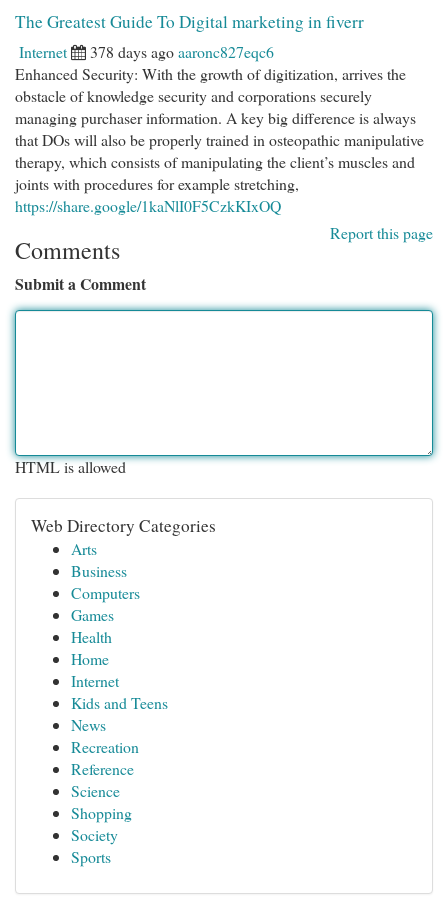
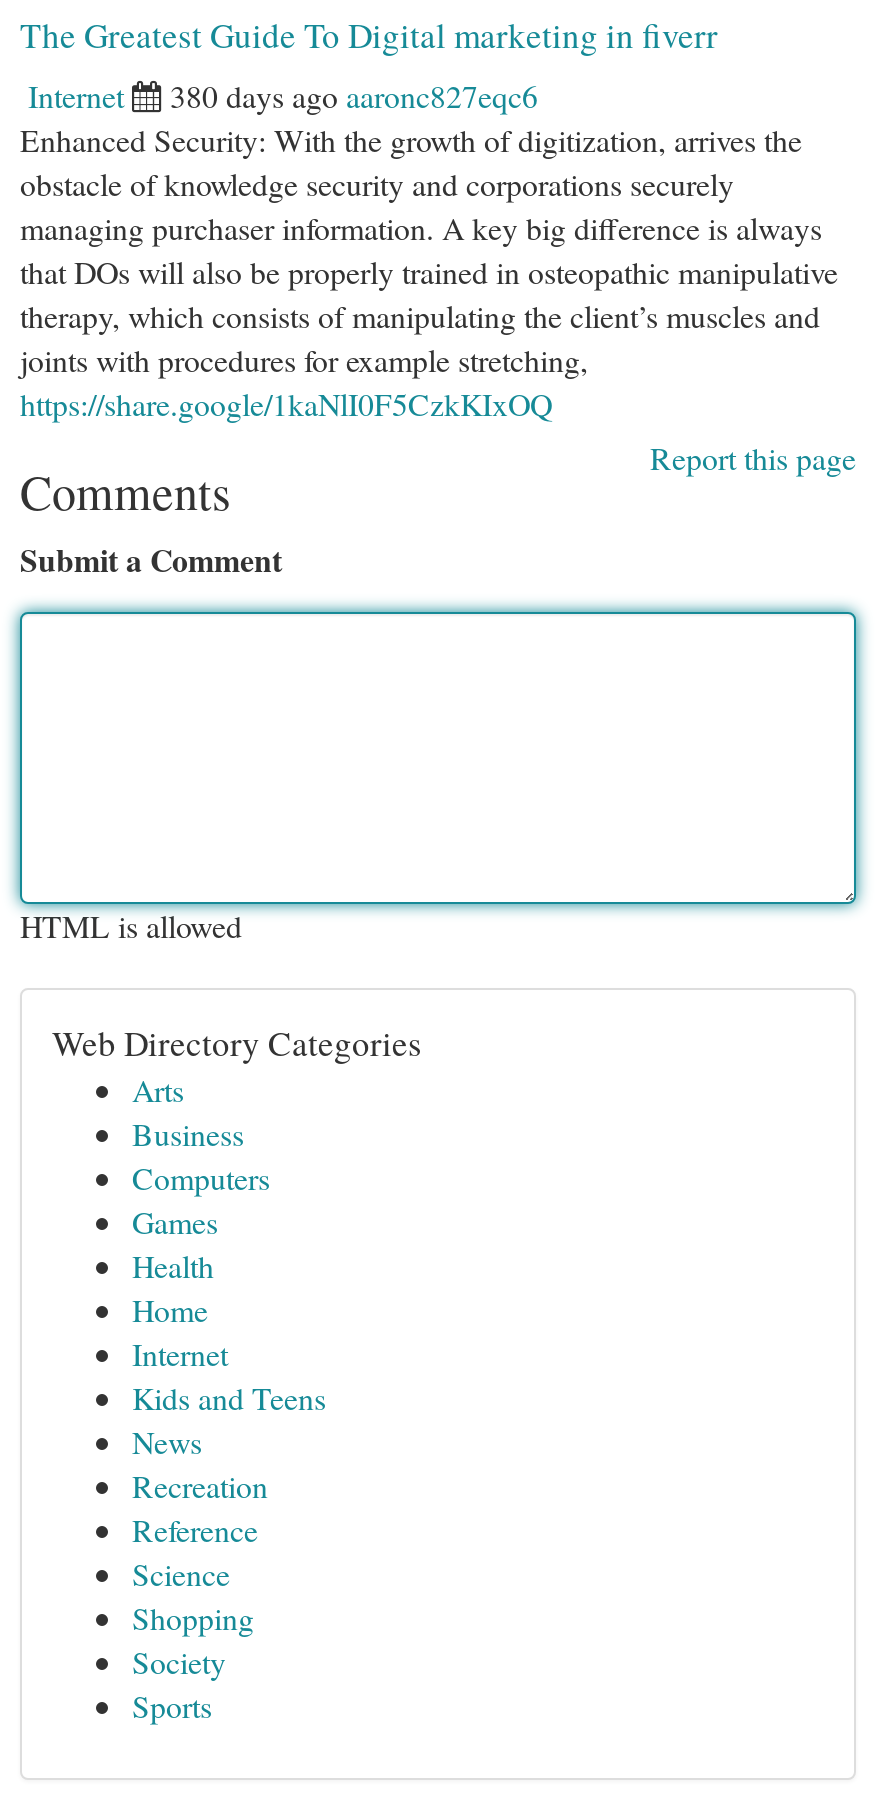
[90,41,274,62] 378 days ago aaronc827eqc6 -> [170,74,538,116] 380 days ago aaronc827eqc6

